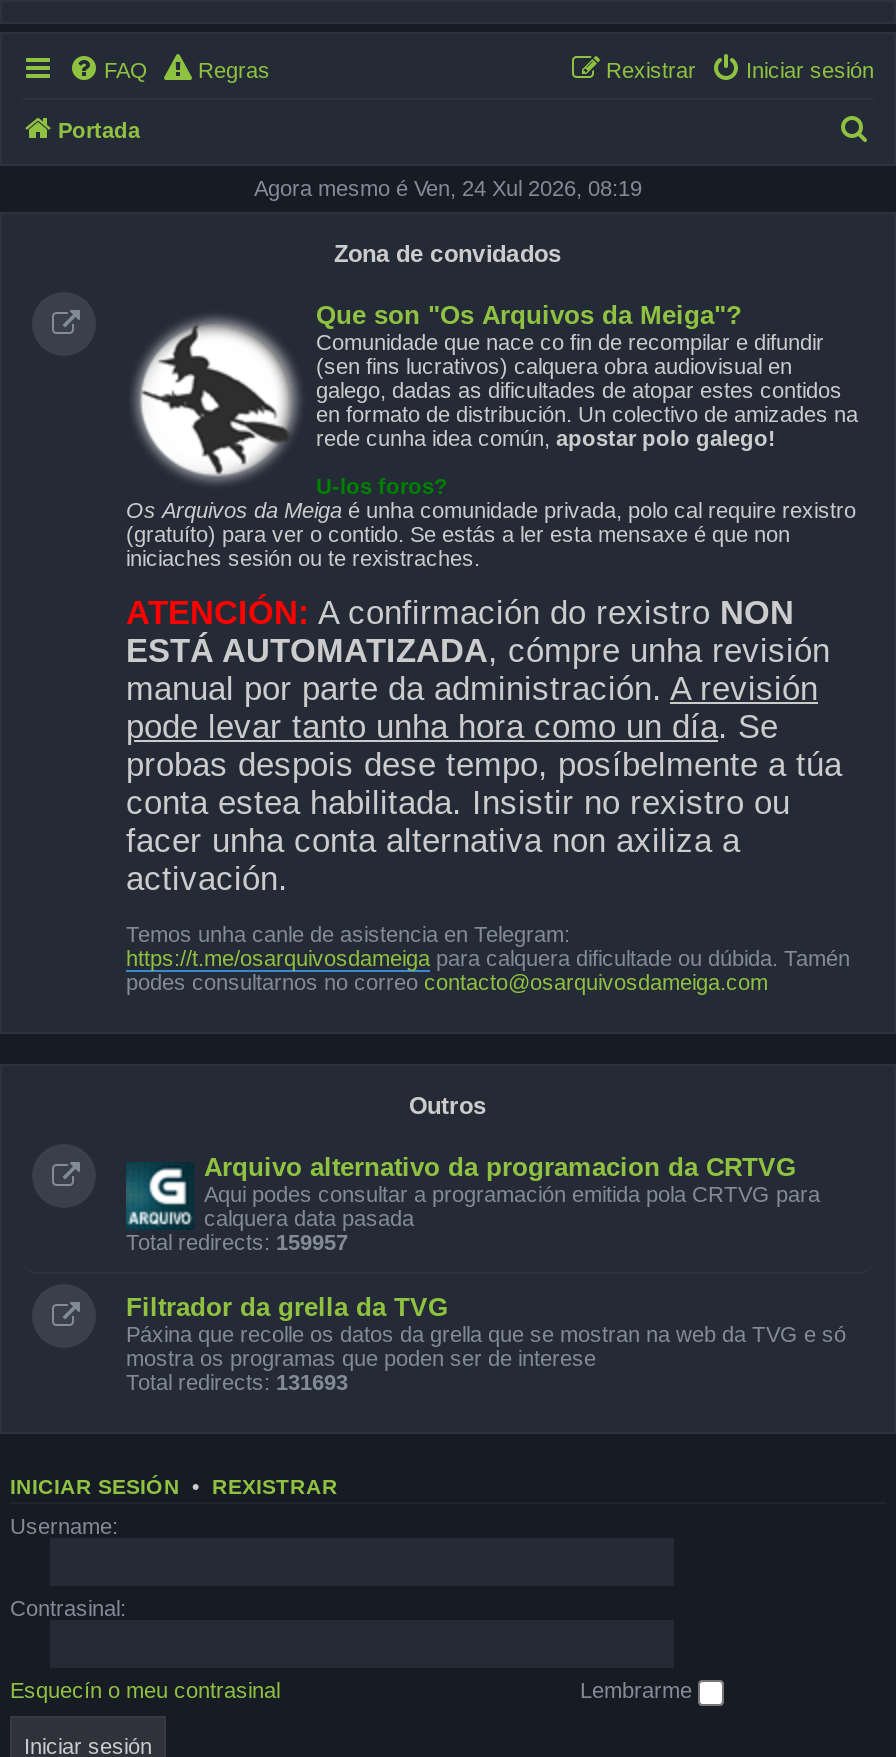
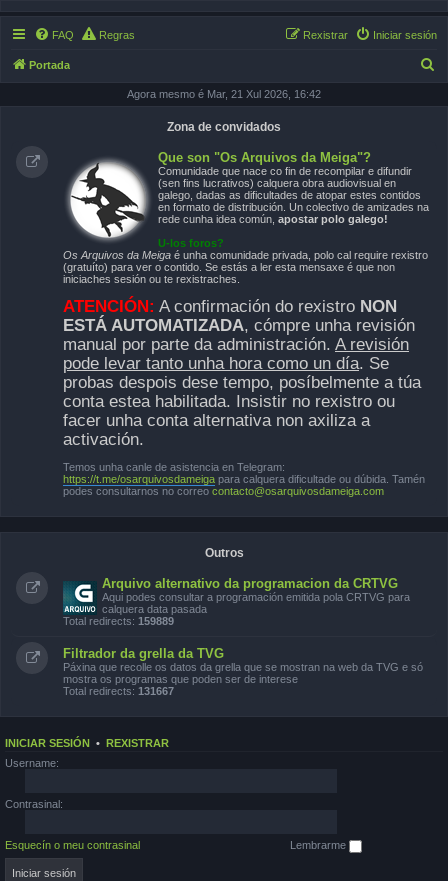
[254,176,642,200] Agora mesmo é Ven, 24 Xul 2026, 08:19 -> [127,88,321,100] Agora mesmo é Mar, 21 Xul 2026, 16:42
[126,1230,348,1254] Total redirects: 159957 -> [63,615,174,627] Total redirects: 159889
[126,1370,348,1394] Total redirects: 131693 -> [63,685,174,697] Total redirects: 131667

